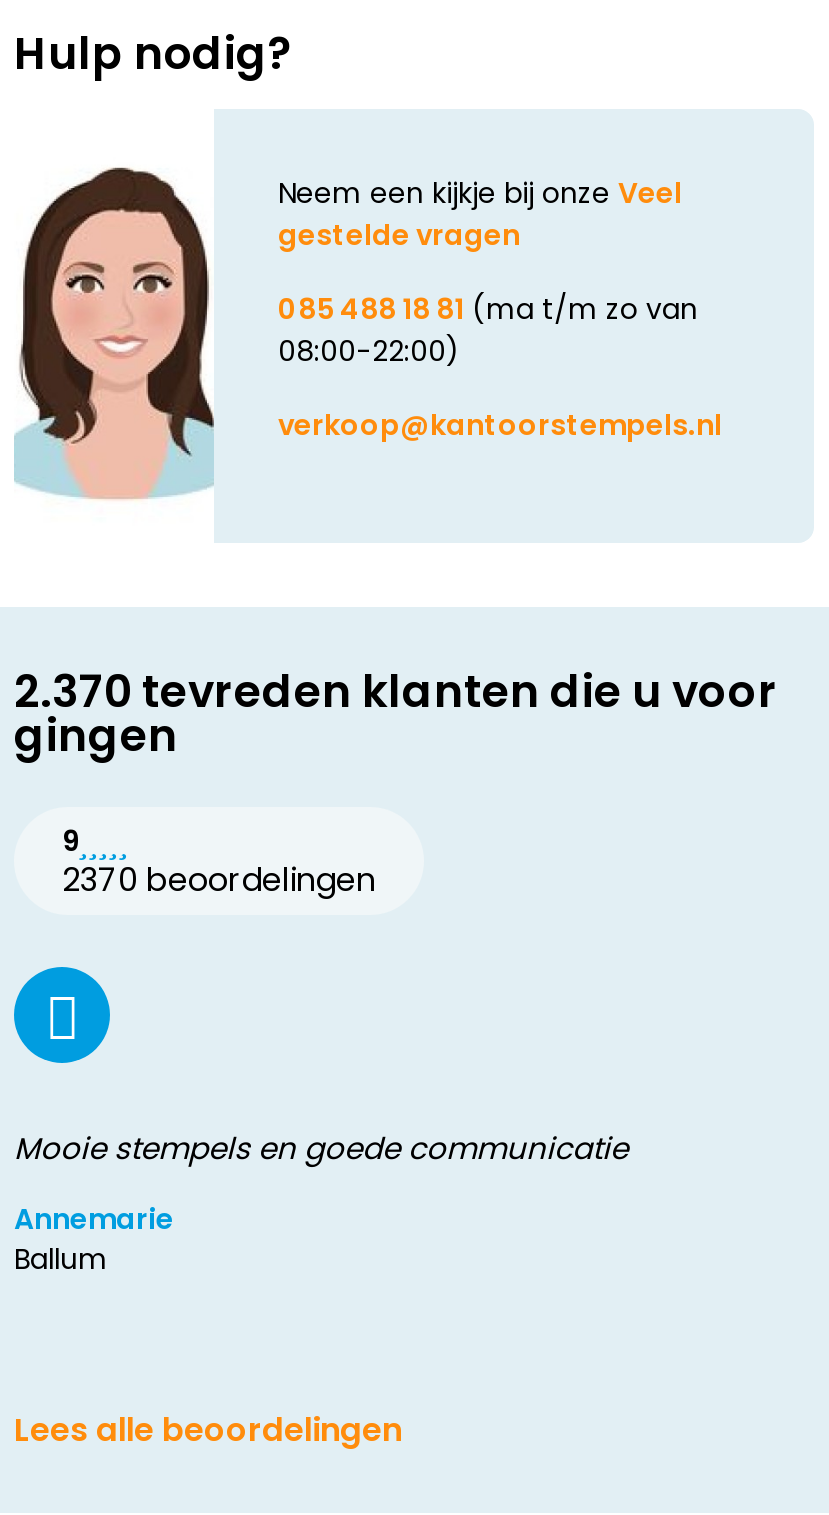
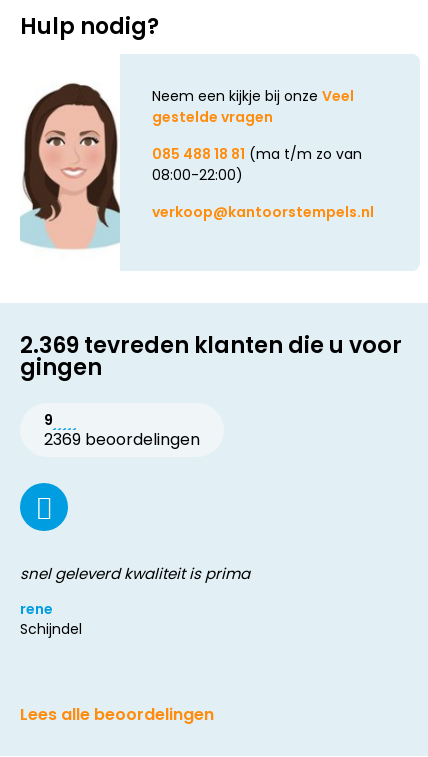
[14,661,778,723] 2.370 tevreden klanten die u voor -> [20,330,402,361] 2.369 tevreden klanten die u voor
[62,857,376,903] 2370 beoordelingen -> [44,428,200,451] 2369 beoordelingen
[14,1127,628,1169] Mooie stempels en goede communicatie -> [20,563,250,584] snel geleverd kwaliteit is prima
[14,1199,174,1279] Annemarie | Ballum -> [20,599,82,639] rene | Schijndel

